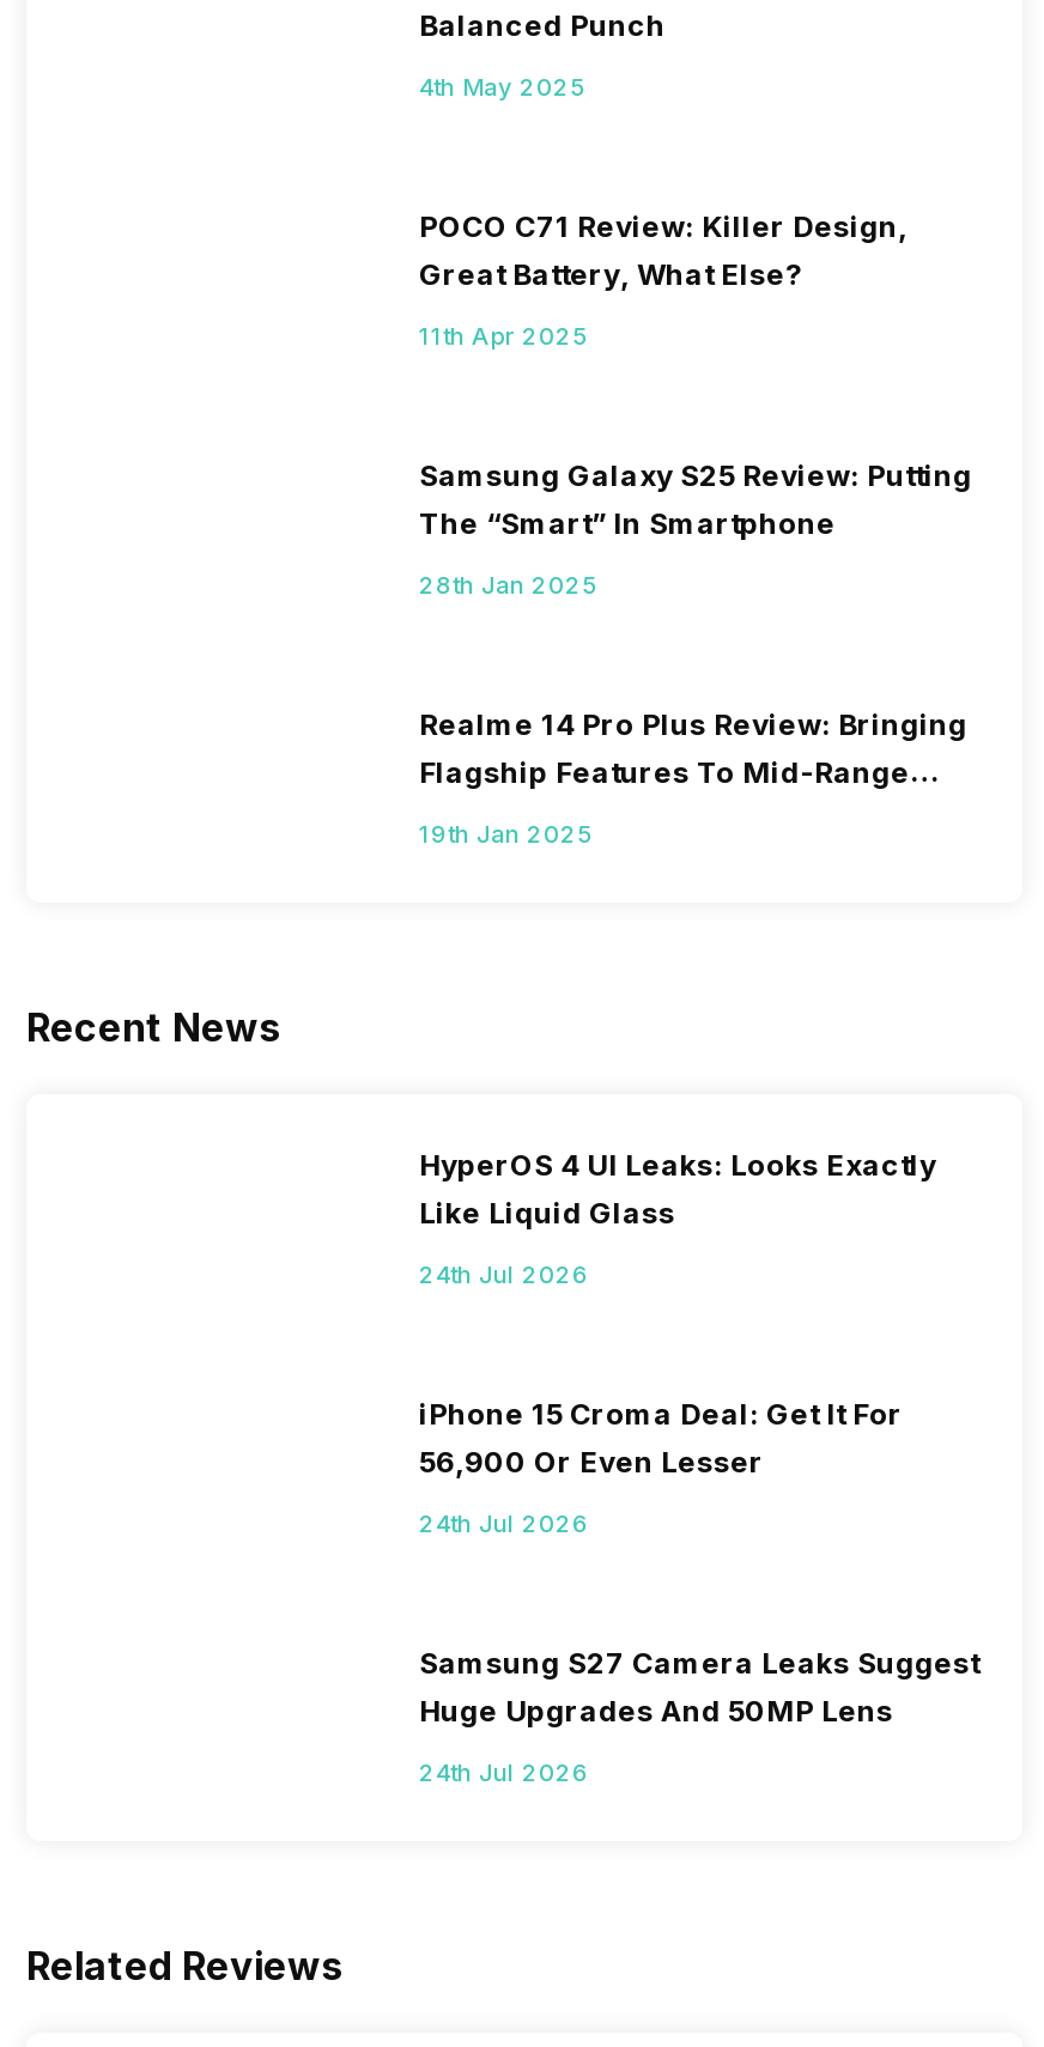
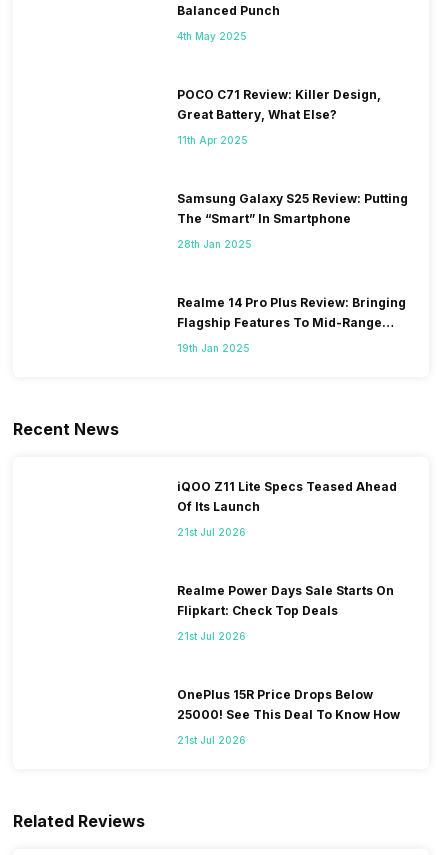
[419,1146,936,1230] HyperOS 4 UI Leaks: Looks Exactly | Like Liquid Glass -> [177,479,397,514] iQOO Z11 Lite Specs Teased Ahead | Of Its Launch
[419,1258,589,1287] 24th Jul 2026 -> [177,526,246,538] 21st Jul 2026
[419,1395,903,1479] iPhone 15 Croma Deal: Get It For | 56,900 Or Even Lesser -> [177,583,394,618] Realme Power Days Sale Starts On | Flipkart: Check Top Deals
[419,1507,589,1536] 24th Jul 2026 -> [177,630,246,642] 21st Jul 2026
[419,1644,979,1728] Samsung S27 Camera Leaks Suggest | Huge Upgrades And 50MP Lens -> [177,687,400,722] OnePlus 15R Price Drops Below | 25000! See This Deal To Know How
[419,1756,589,1785] 24th Jul 2026 -> [177,734,246,746] 21st Jul 2026

